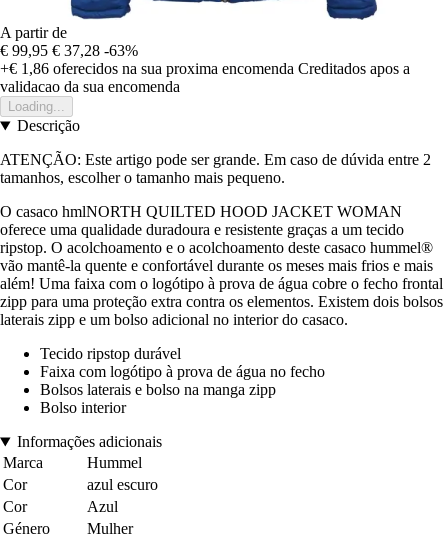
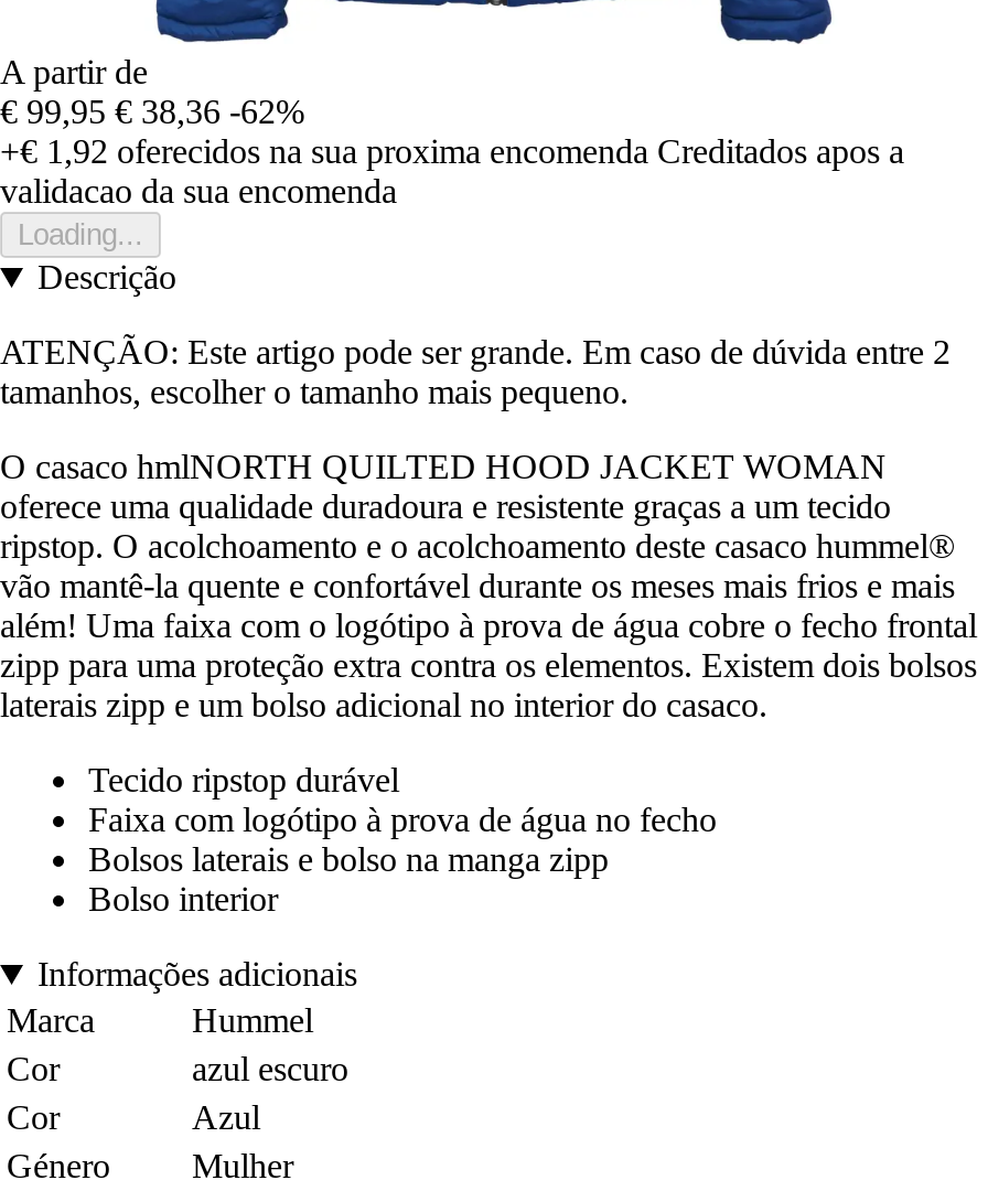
[0,42,138,59] € 99,95 € 37,28 -63% -> [0,93,304,131] € 99,95 € 38,36 -62%
[0,60,410,77] +€ 1,86 oferecidos na sua proxima encomenda Creditados apos a -> [0,133,904,170] +€ 1,92 oferecidos na sua proxima encomenda Creditados apos a

